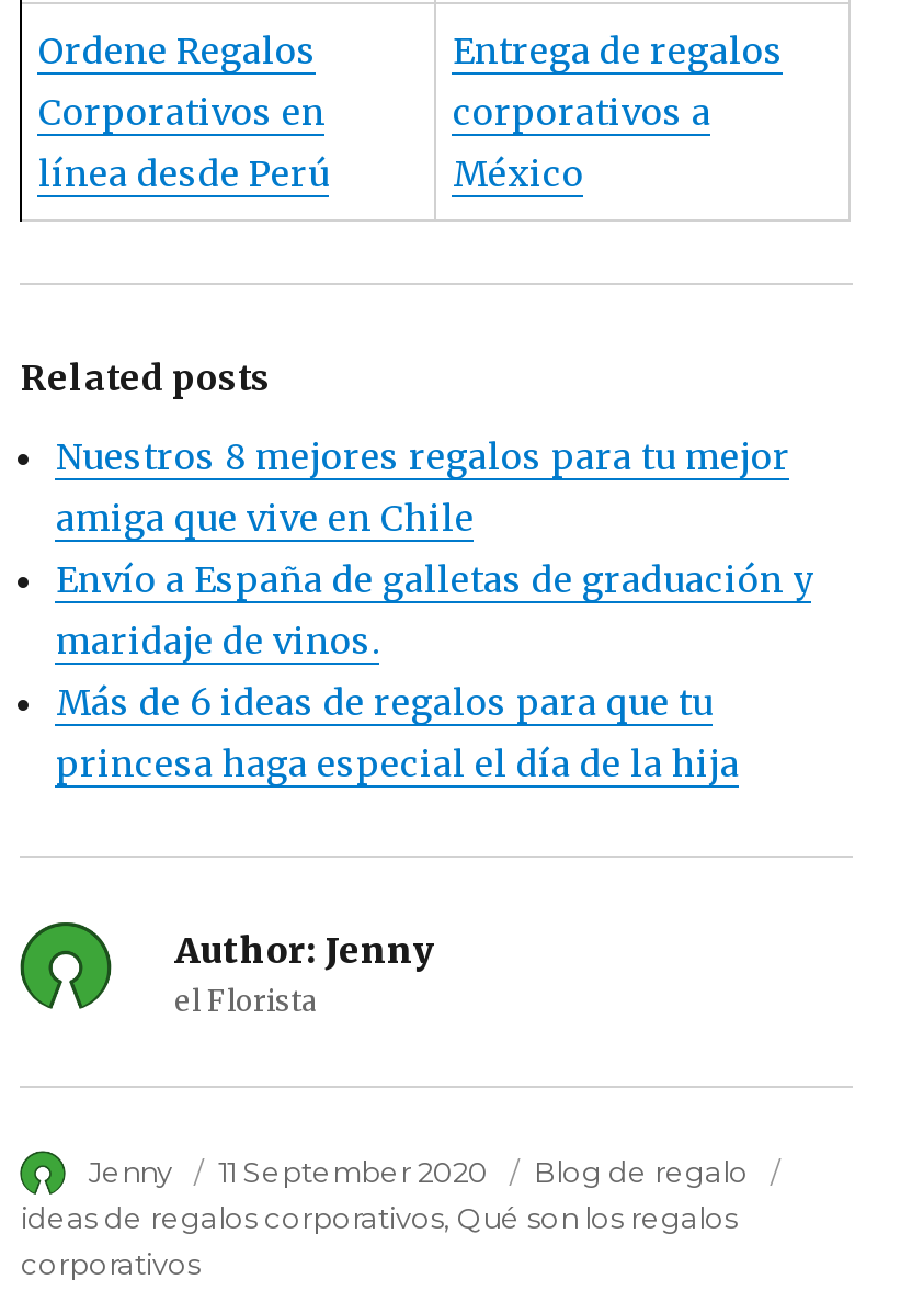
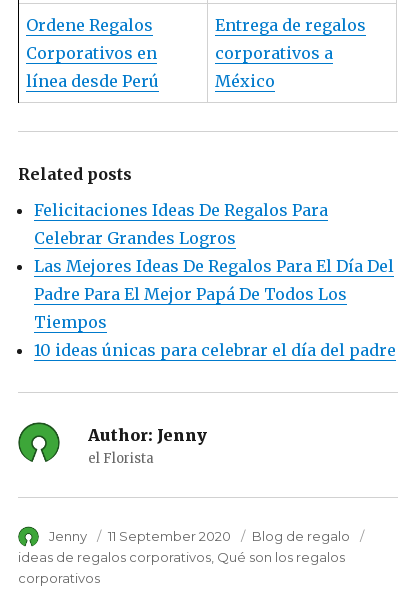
[56,433,812,784] Nuestros 8 mejores regalos para tu mejor | amiga que vive en Chile | Envío a España de galletas de graduación y | maridaje de vinos. | Más de 6 ideas de regalos para que tu | princesa haga especial el día de la hija -> [34,199,396,359] Felicitaciones Ideas De Regalos Para | Celebrar Grandes Logros | Las Mejores Ideas De Regalos Para El Día Del | Padre Para El Mejor Papá De Todos Los | Tiempos | 10 ideas únicas para celebrar el día del padre

